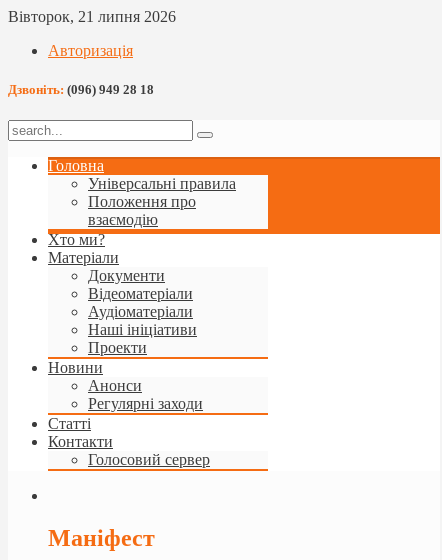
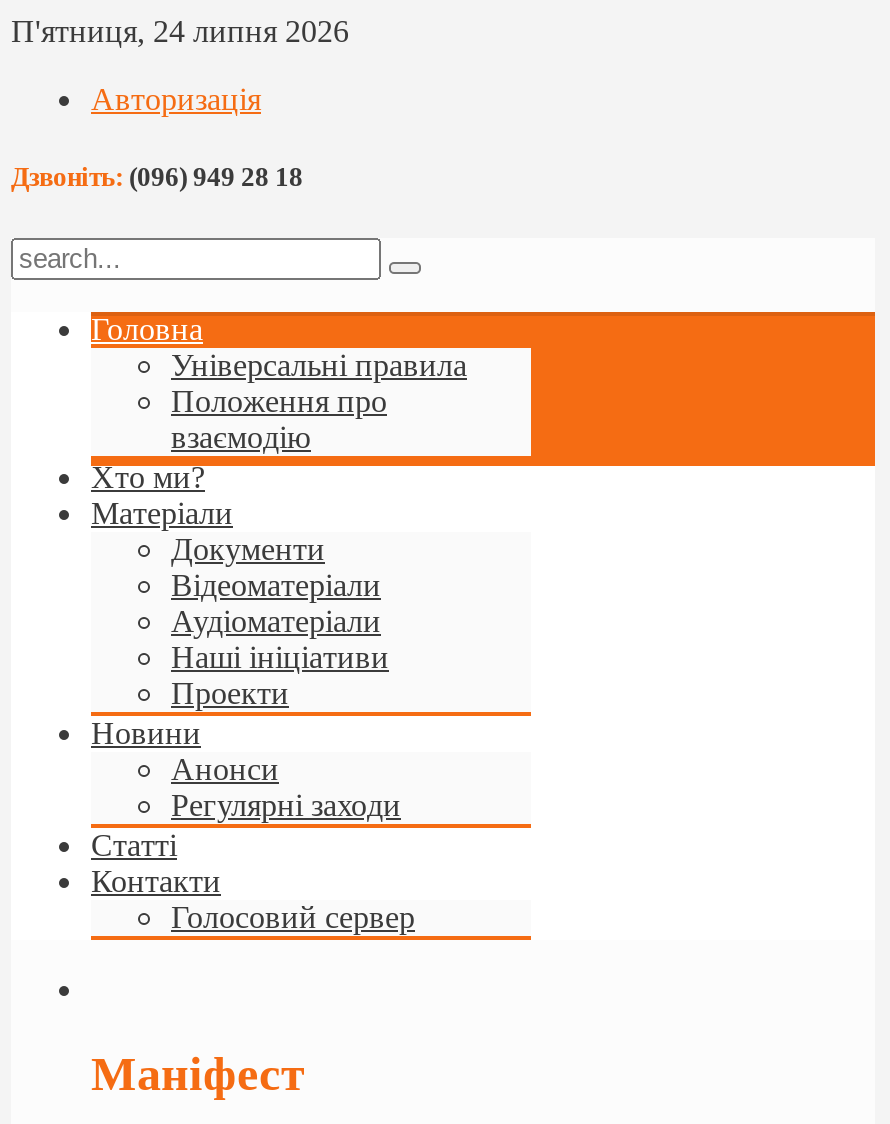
[8,8,176,25] Вівторок, 21 липня 2026 -> [11,14,349,48] П'ятниця, 24 липня 2026

